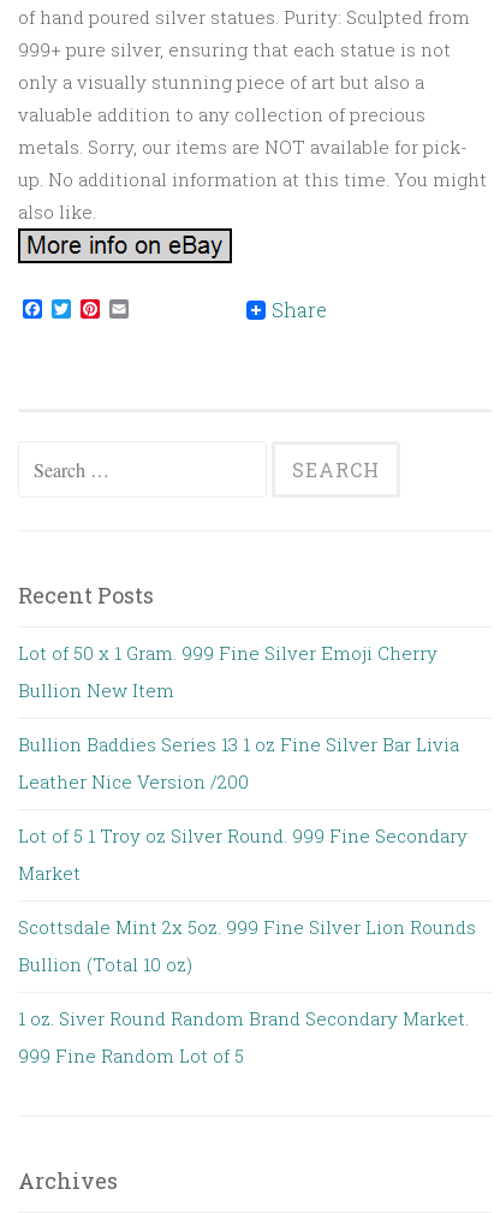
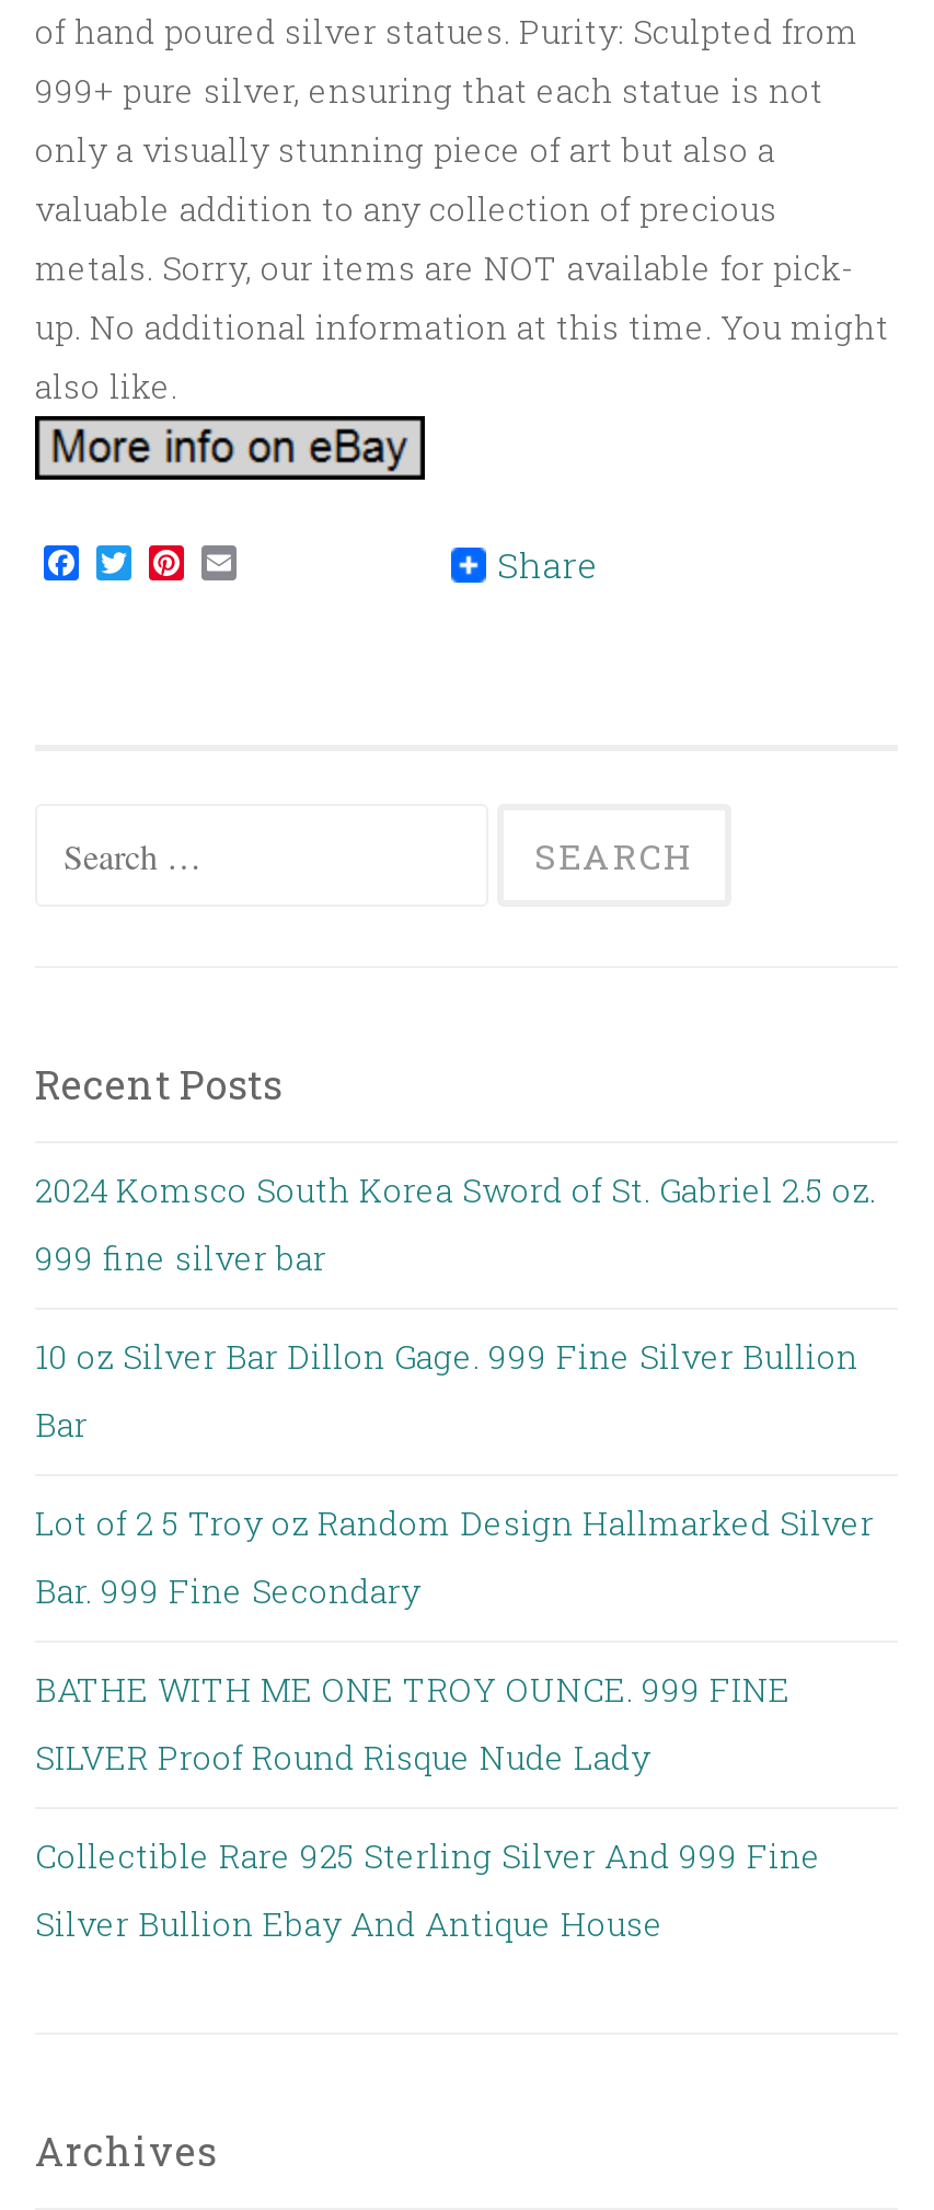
[18,641,437,665] Lot of 50 x 1 Gram. 999 Fine Silver Emoji Cherry -> [35,1167,876,1211] 2024 Komsco South Korea Sword of St. Gabriel 2.5 oz.
[18,678,174,702] Bullion New Item -> [35,1235,326,1279] 999 fine silver bar
[18,732,459,756] Bullion Baddies Series 13 1 oz Fine Silver Bar Livia -> [35,1334,858,1378] 10 oz Silver Bar Dillon Gage. 999 Fine Silver Bullion
[18,769,249,793] Leather Nice Version /200 -> [35,1402,88,1446] Bar
[18,823,468,848] Lot of 5 1 Troy oz Silver Round. 999 Fine Secondary -> [35,1500,874,1544] Lot of 2 5 Troy oz Random Design Hallmarked Silver
[18,861,81,885] Market -> [35,1568,420,1612] Bar. 999 Fine Secondary
[18,915,476,939] Scottsdale Mint 2x 5oz. 999 Fine Silver Lion Rounds -> [35,1667,791,1711] BATHE WITH ME ONE TROY OUNCE. 999 FINE
[18,952,192,976] Bullion (Total 10 oz) -> [35,1735,650,1779] SILVER Proof Round Risque Nude Lady
[18,1006,469,1030] 1 oz. Siver Round Random Brand Secondary Market. -> [35,1833,821,1877] Collectible Rare 925 Sterling Silver And 999 Fine
[18,1043,244,1068] 999 Fine Random Lot of 5 -> [35,1901,664,1945] Silver Bullion Ebay And Antique House

